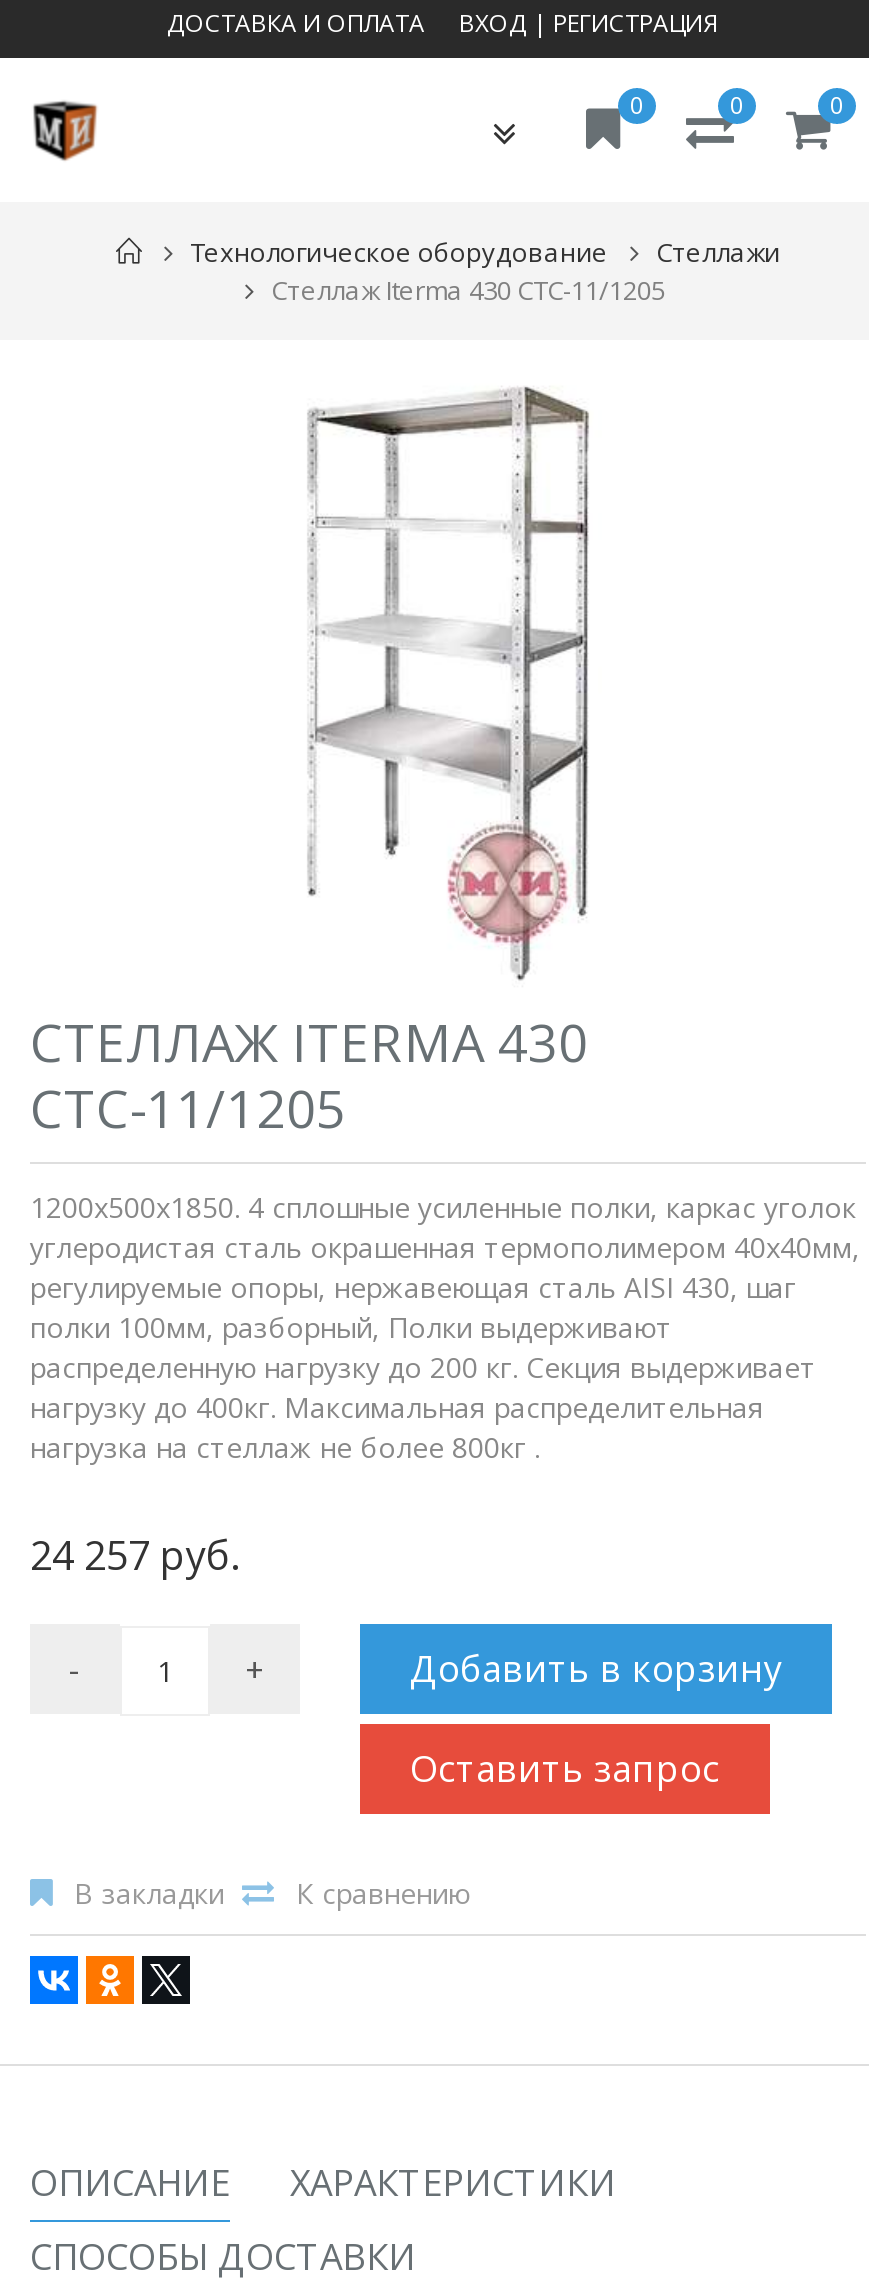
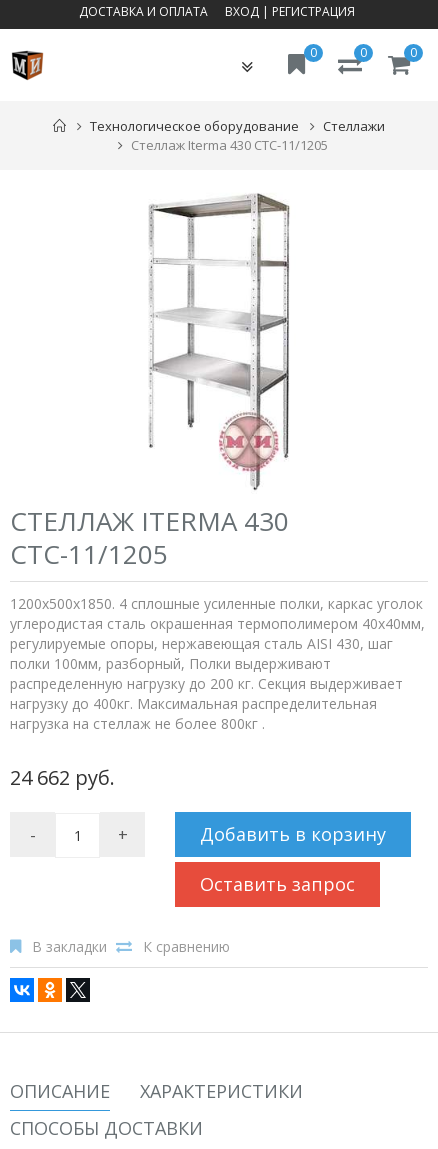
[30,1528,240,1582] 24 257 руб. -> [10,764,115,791] 24 662 руб.

